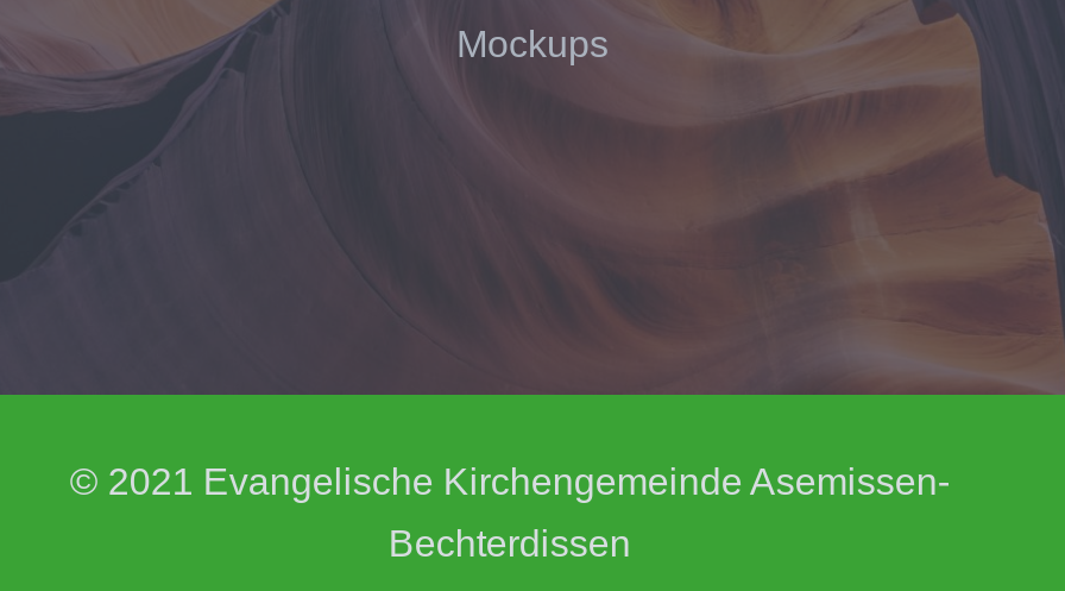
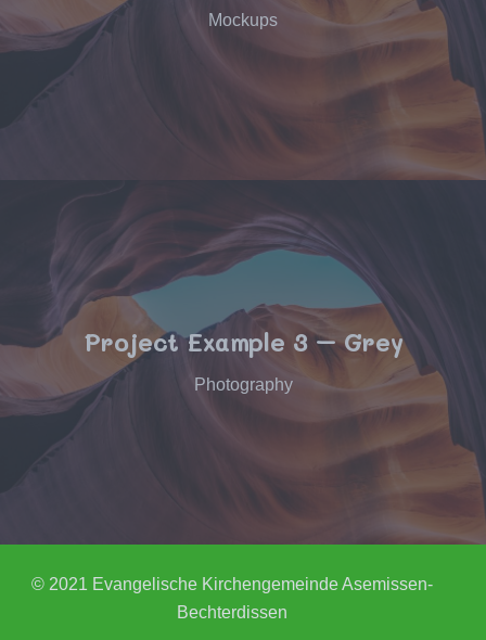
none -> [3,180,439,394] [image] | Project Example 3 – Grey | Photography

